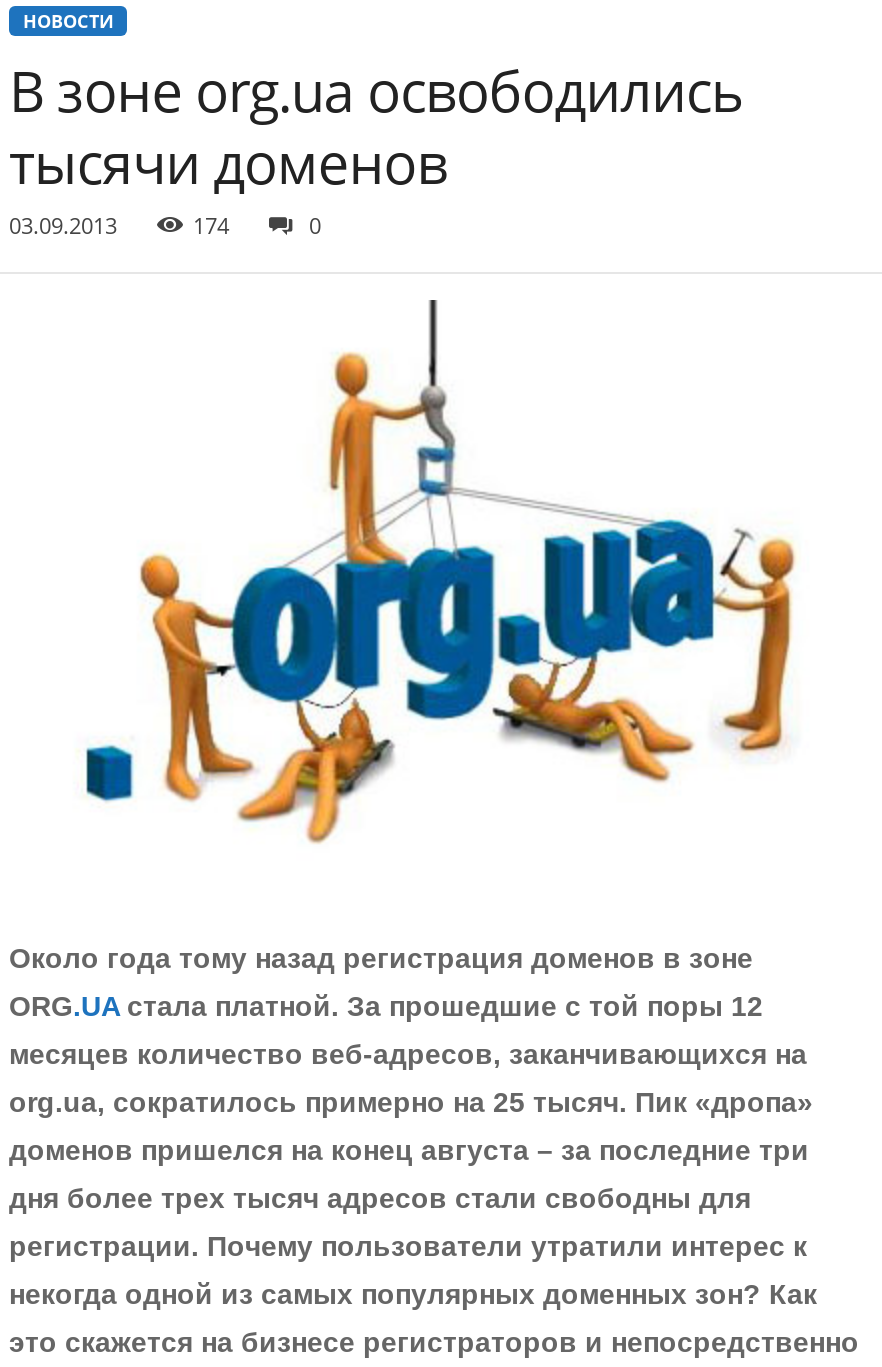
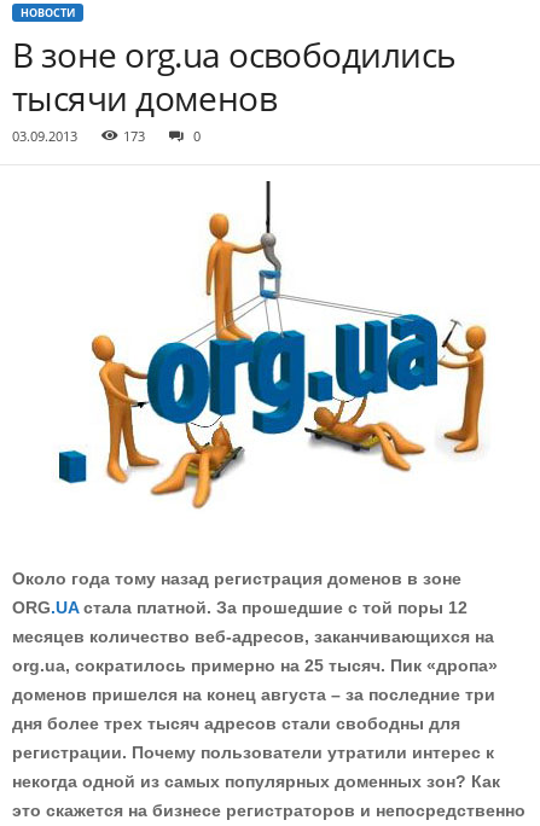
[193,210,229,240] 174 -> [123,127,145,145] 173

